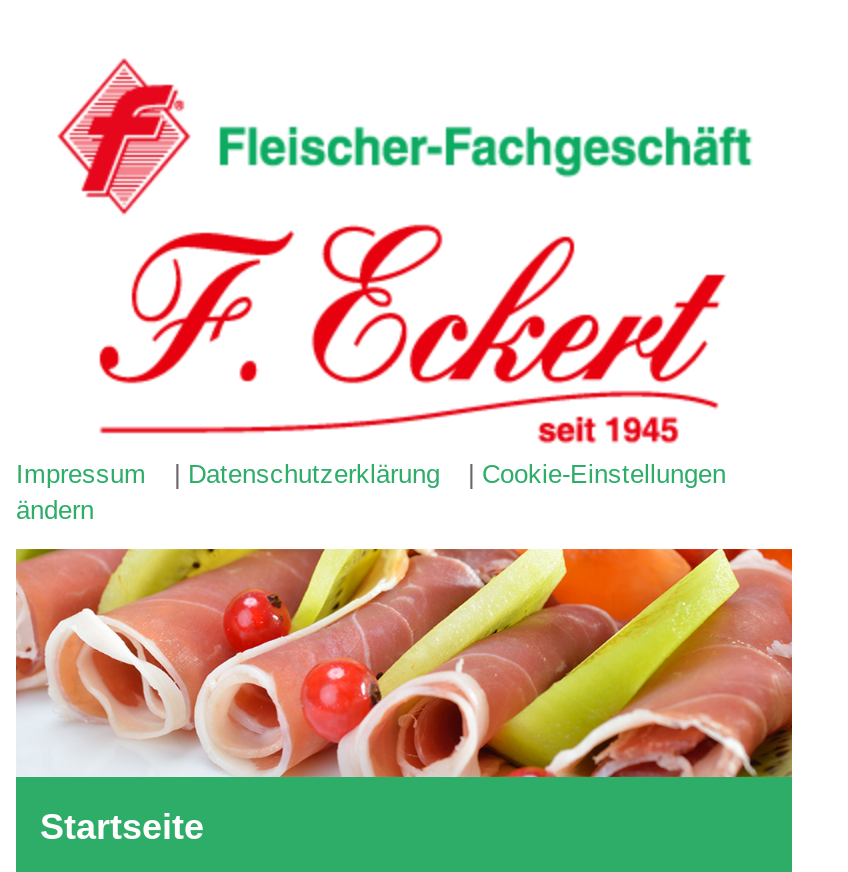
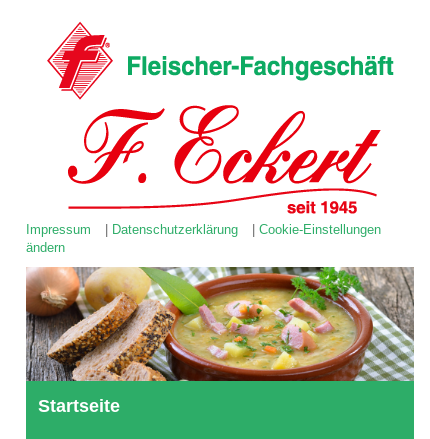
[14,547,794,779] [image] -> [25,266,415,382] [image]

